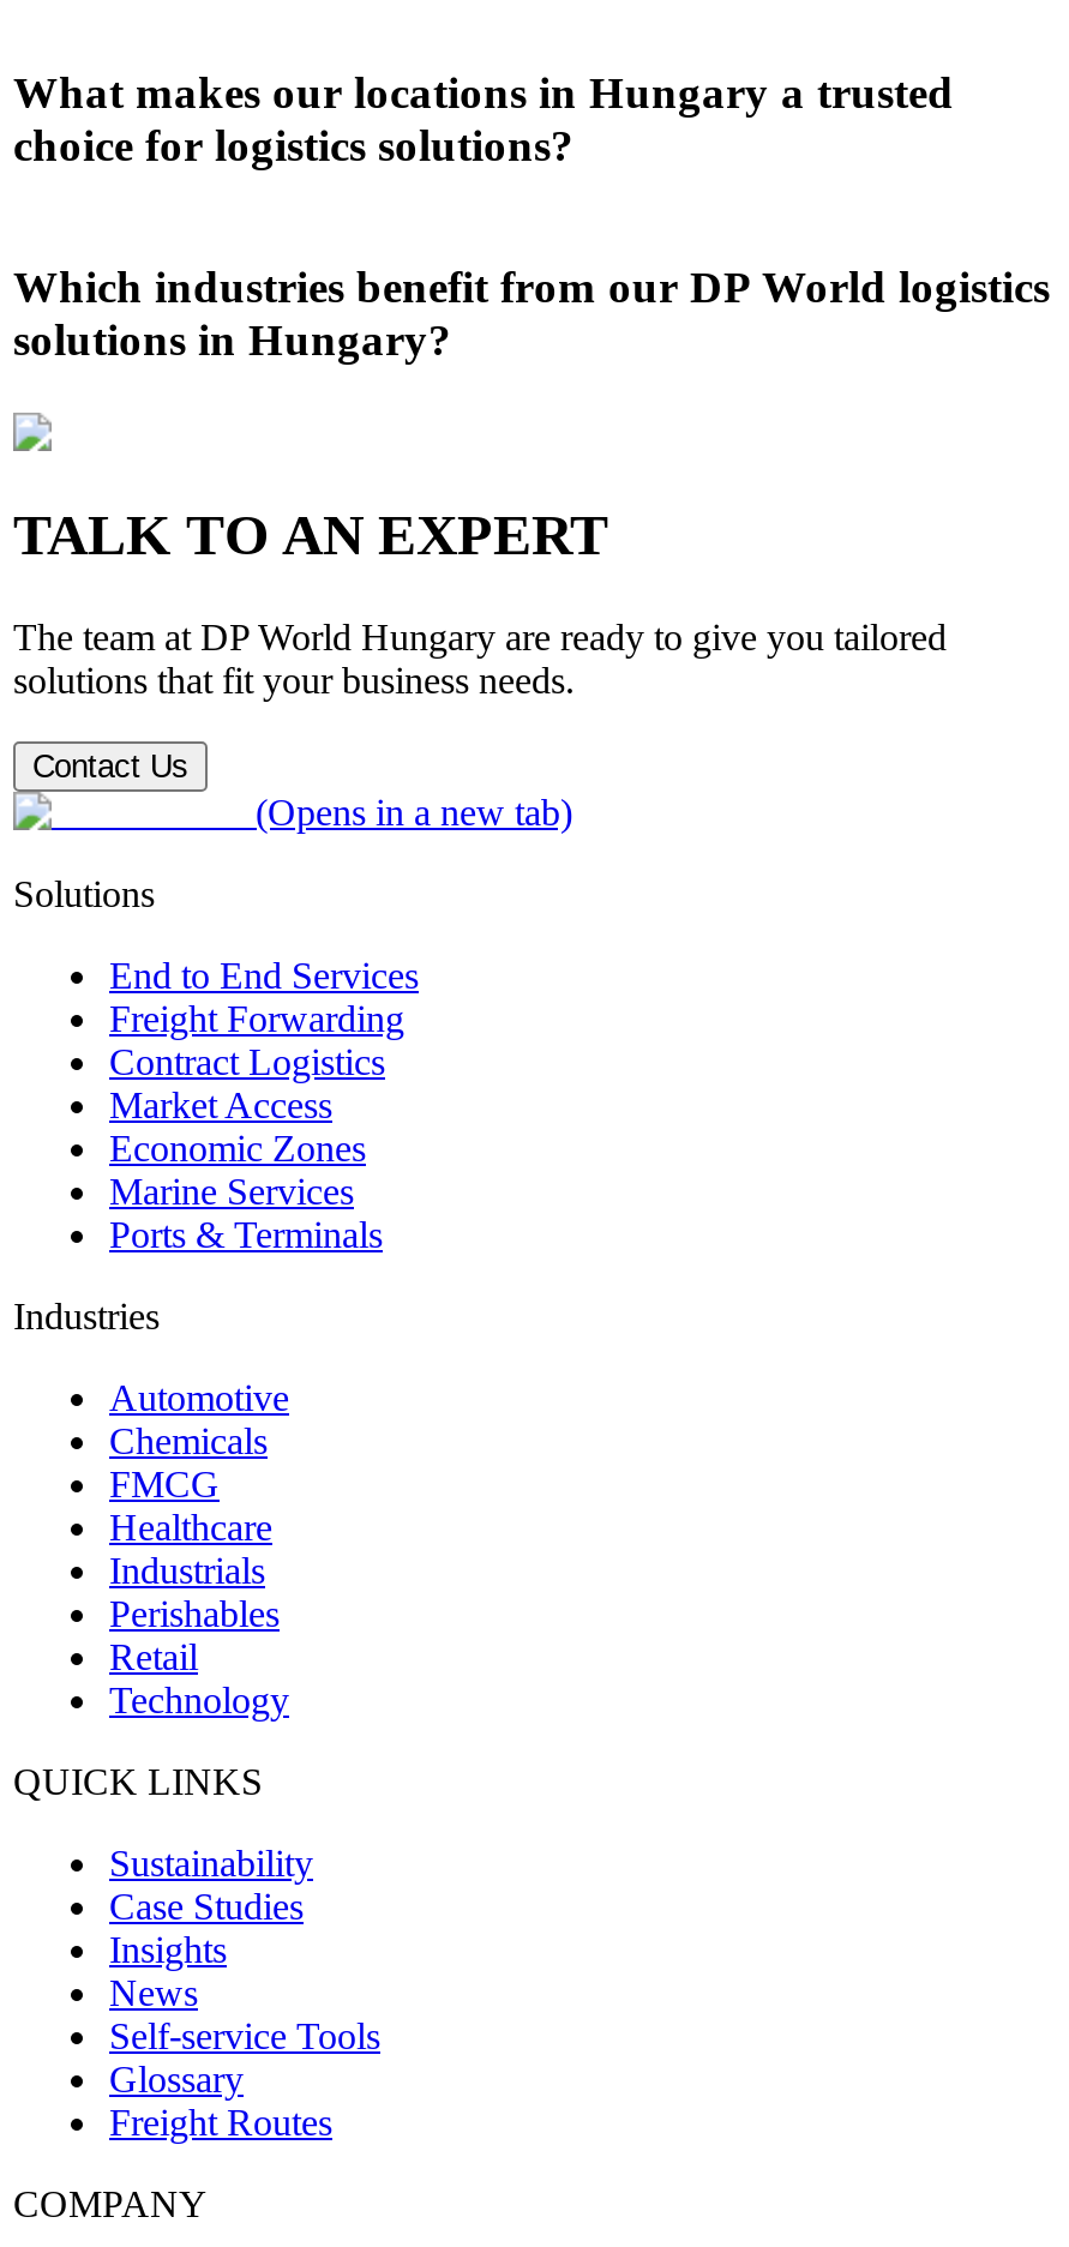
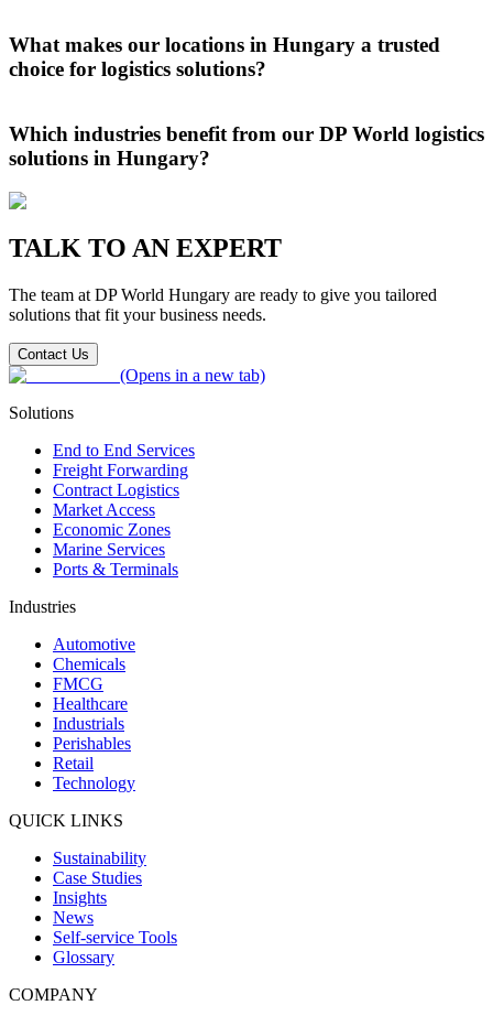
[109,2101,332,2142] Freight Routes -> none

